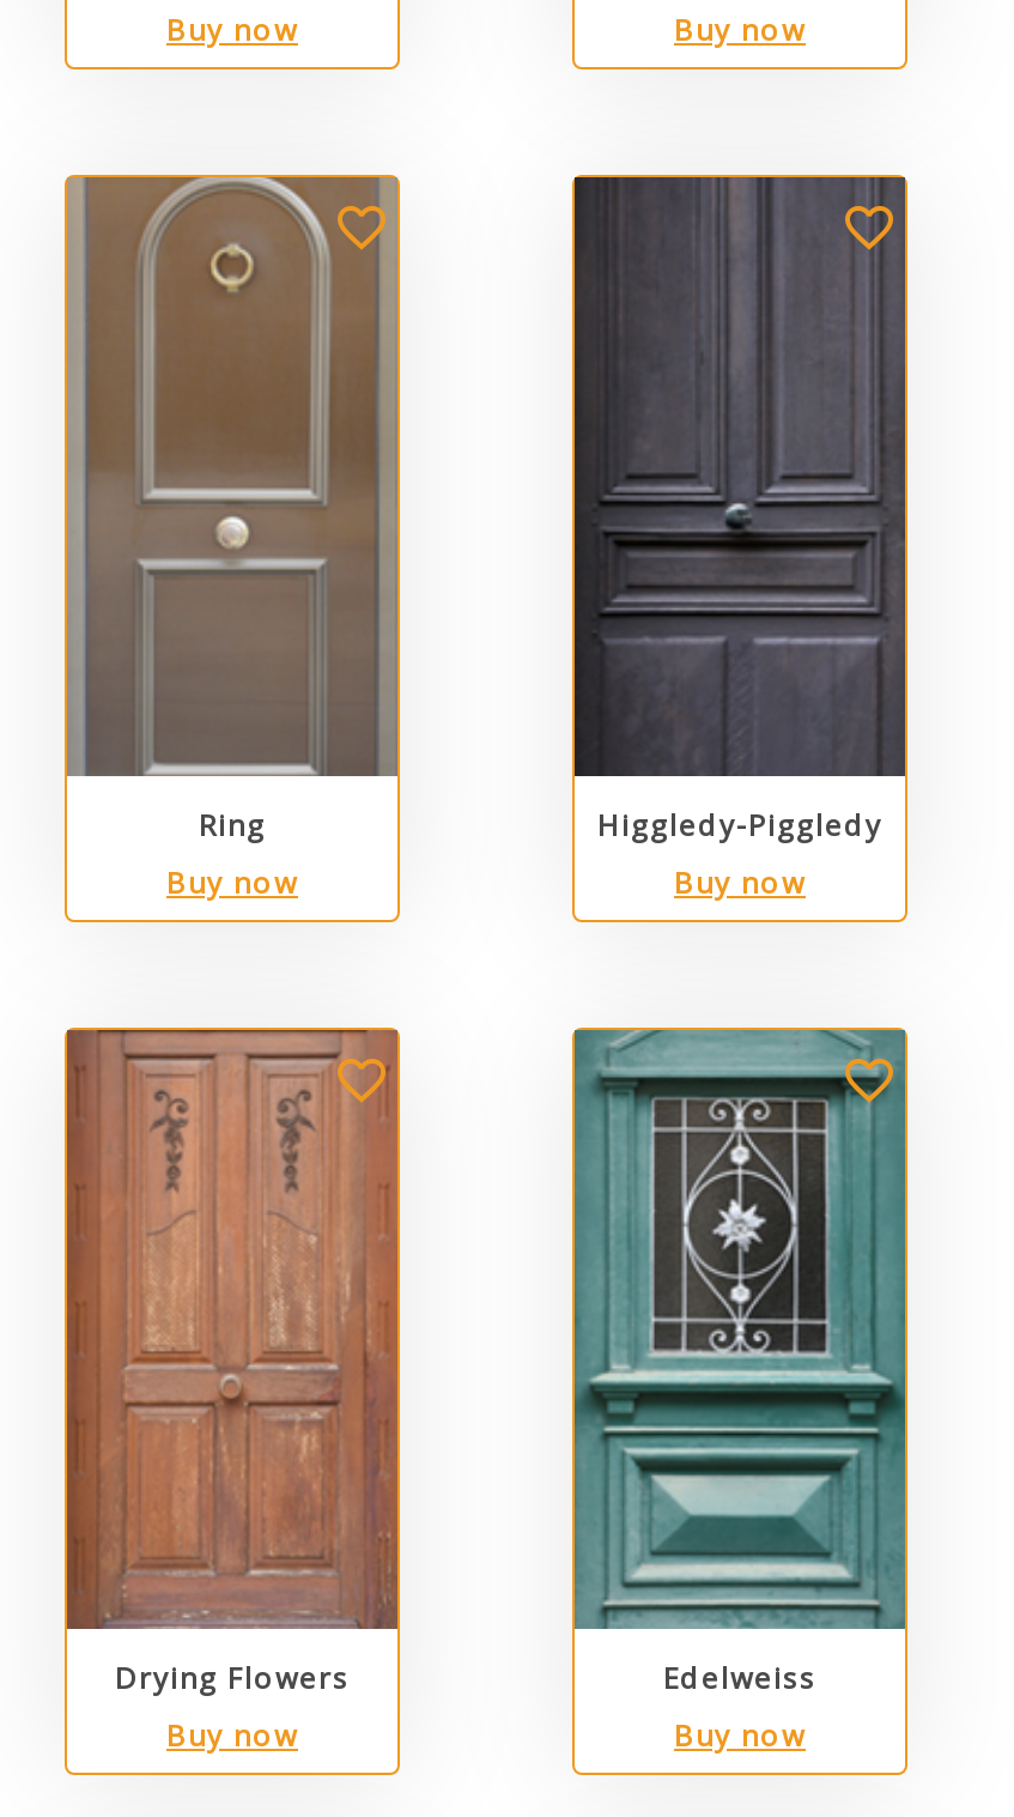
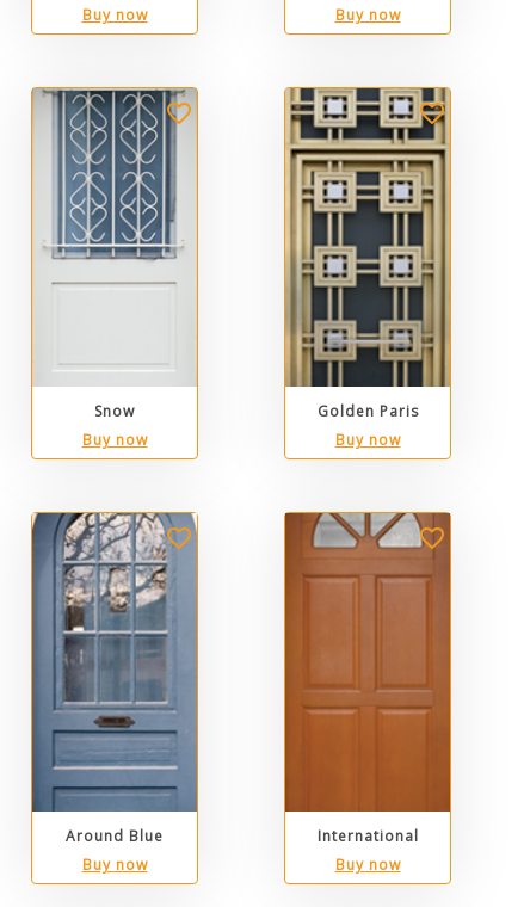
[67,175,400,846] [image] | Ring -> [32,87,198,421] [image] | Snow
[572,175,907,846] [image] | Higgledy-Piggledy -> [284,87,451,421] [image] | Golden Paris
[65,1028,400,1698] [image] | Drying Flowers -> [31,512,198,846] [image] | Around Blue
[572,1028,907,1698] [image] | Edelweiss -> [284,512,451,846] [image] | International

